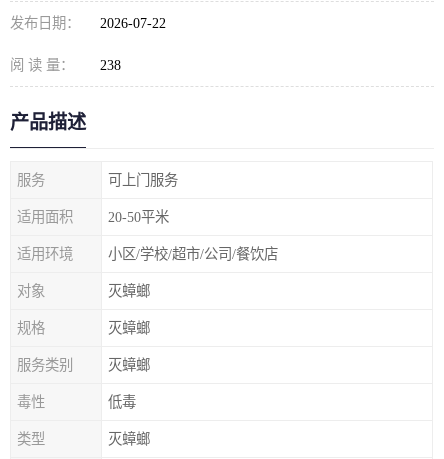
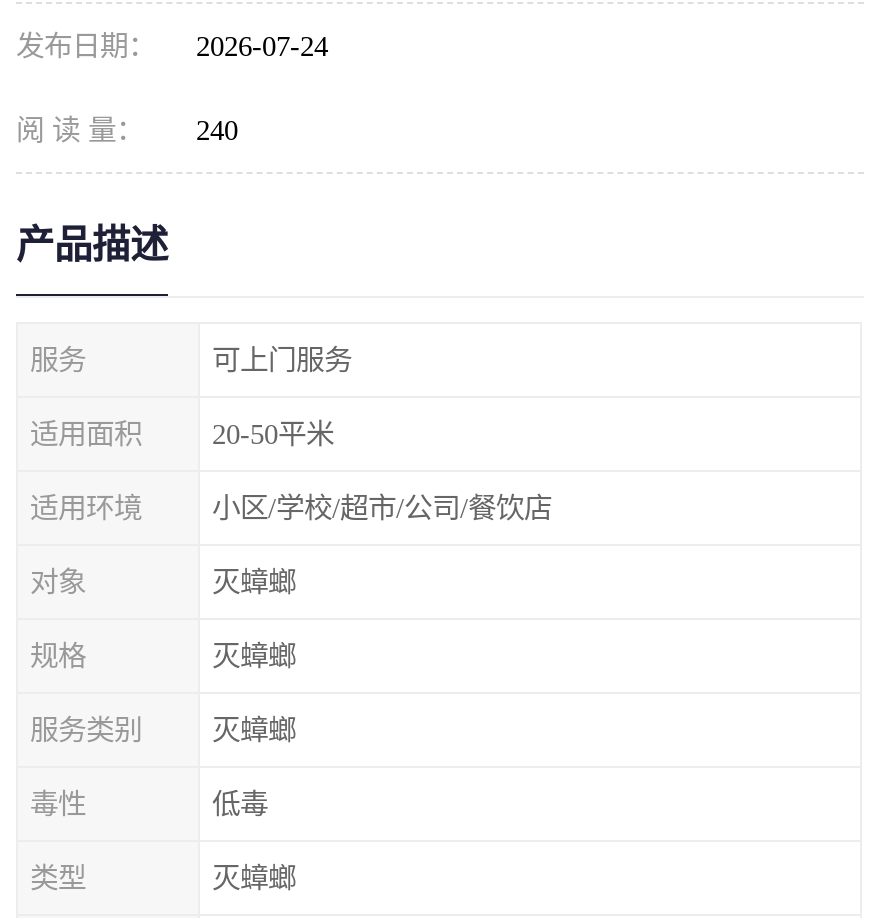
[10,15,166,31] 发布日期： 2026-07-22 -> [16,30,328,62] 发布日期： 2026-07-24
[10,57,121,73] 阅 读 量： 238 -> [16,114,238,146] 阅 读 量： 240

